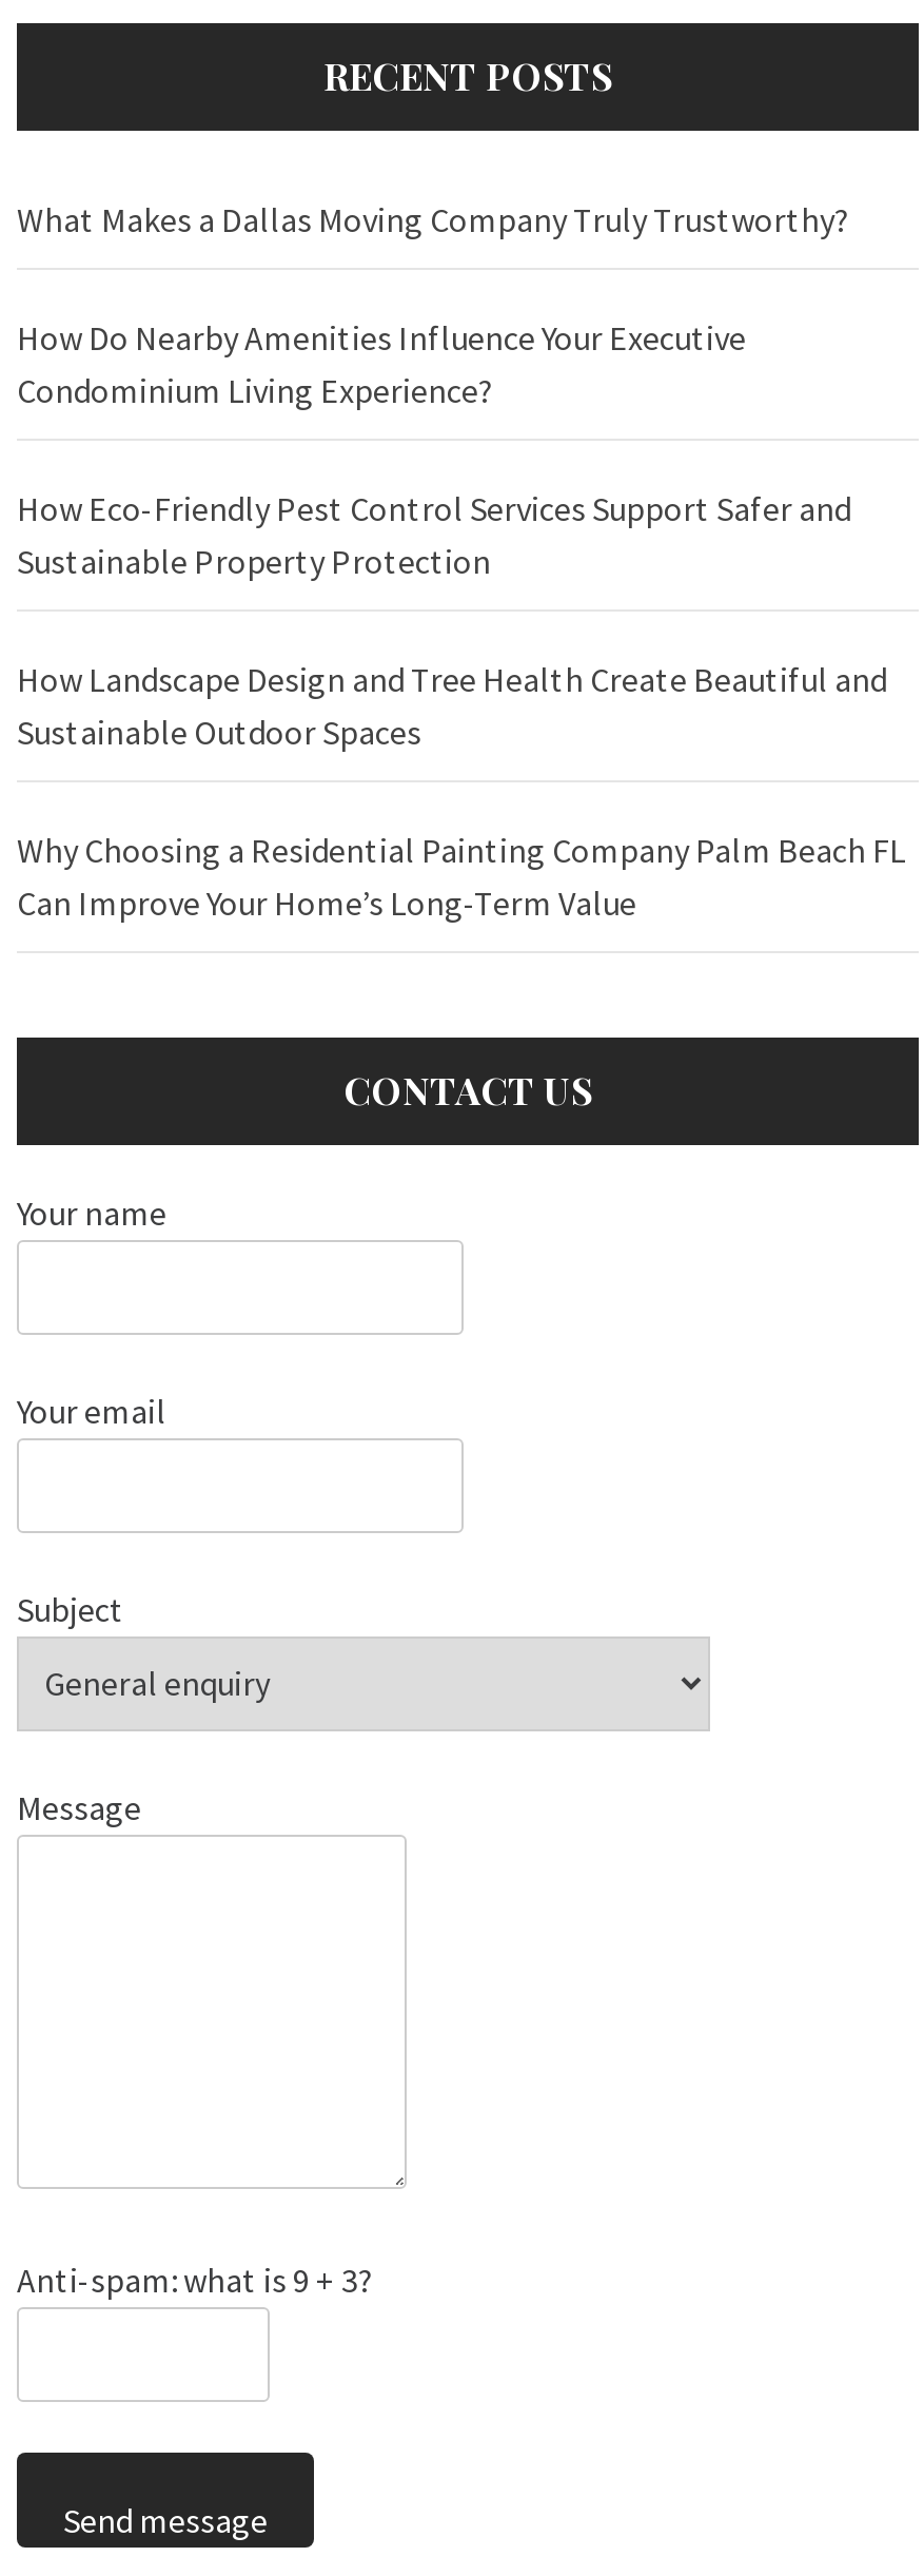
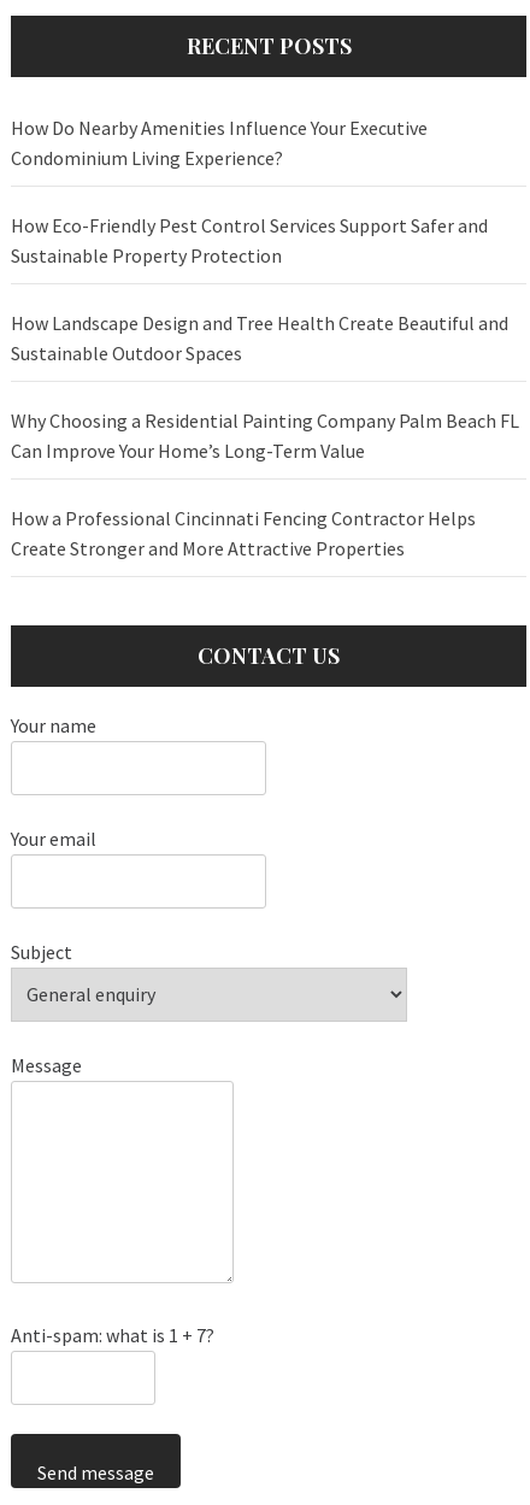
[17,198,849,241] What Makes a Dallas Moving Company Truly Trustworthy? -> none
moved [17,317,906,924] -> [11,115,519,462]: How Do Nearby Amenities Influence Your Executive | Condominium Living Experience? | How Eco-Friendly Pest Control Services Support Safer and | Sustainable Property Protection | How Landscape Design and Tree Health Create Beautiful and | Sustainable Outdoor Spaces | Why Choosing a Residential Painting Company Palm Beach FL | Can Improve Your Home’s Long-Term Value
none -> [11,506,476,560] How a Professional Cincinnati Fencing Contractor Helps | Create Stronger and More Attractive Properties
[17,2259,373,2301] Anti-spam: what is 9 + 3? -> [11,1323,214,1347] Anti-spam: what is 1 + 7?

